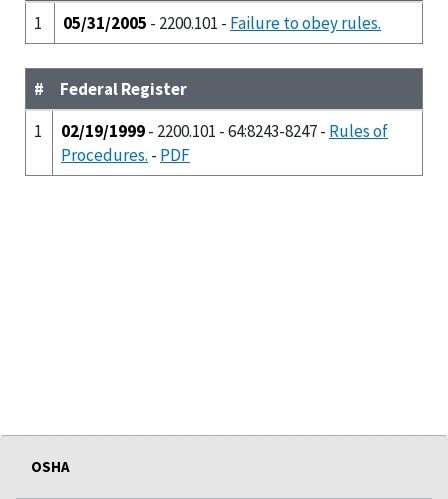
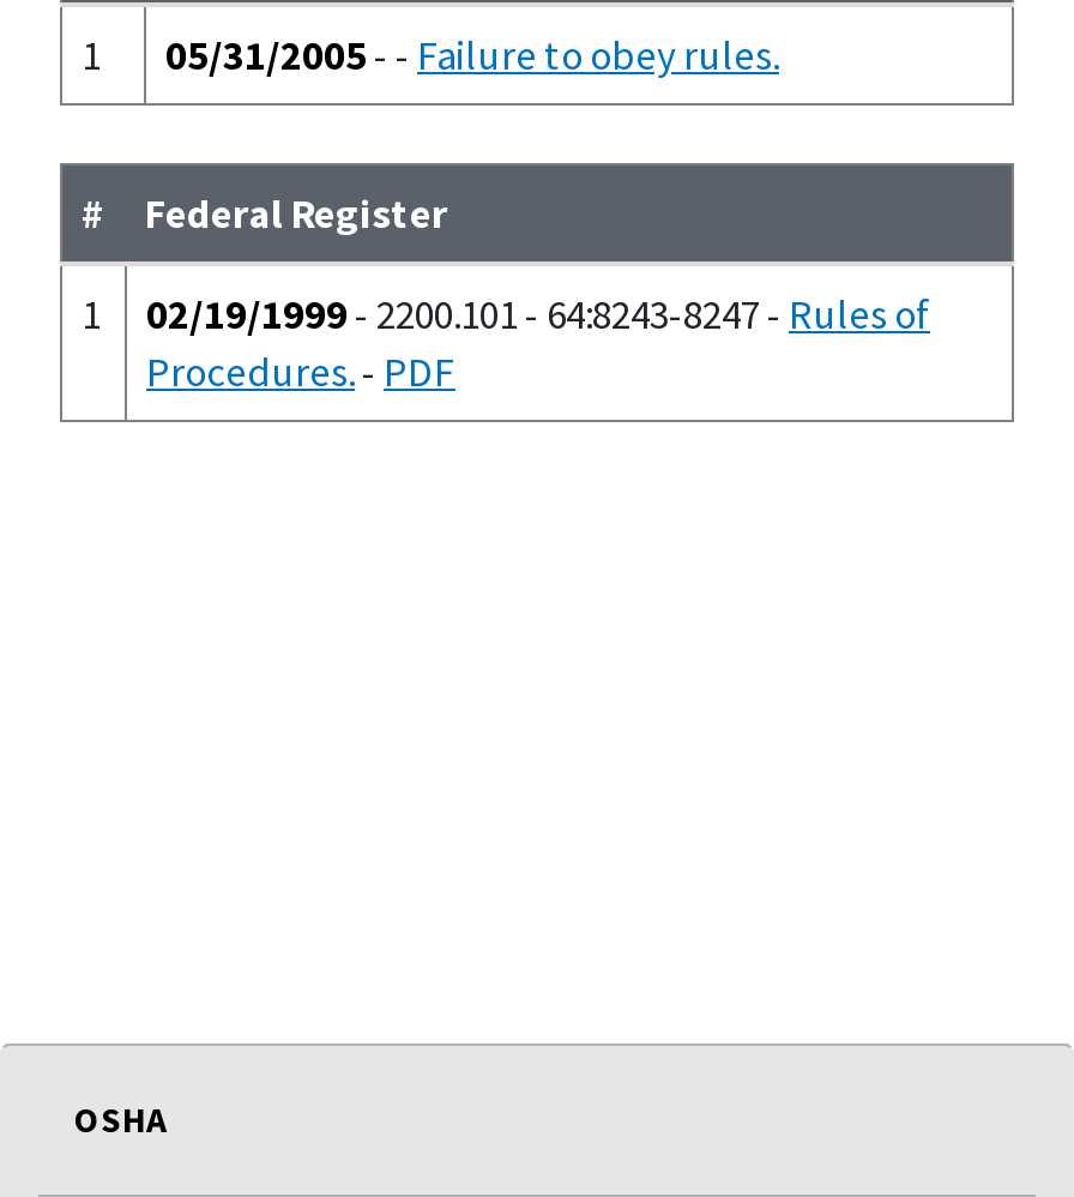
[63,12,381,34] 05/31/2005 - 2200.101 - Failure to obey rules. -> [165,28,779,81] 05/31/2005 - - Failure to obey rules.

